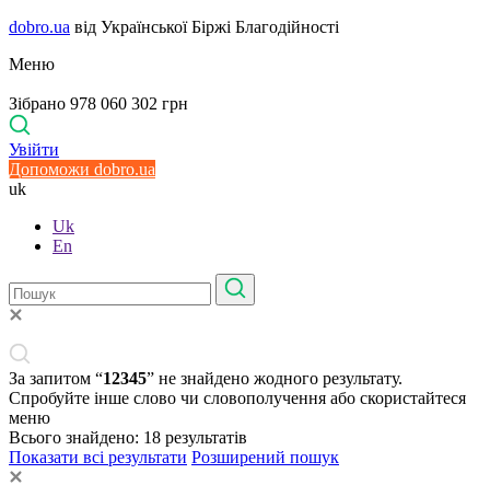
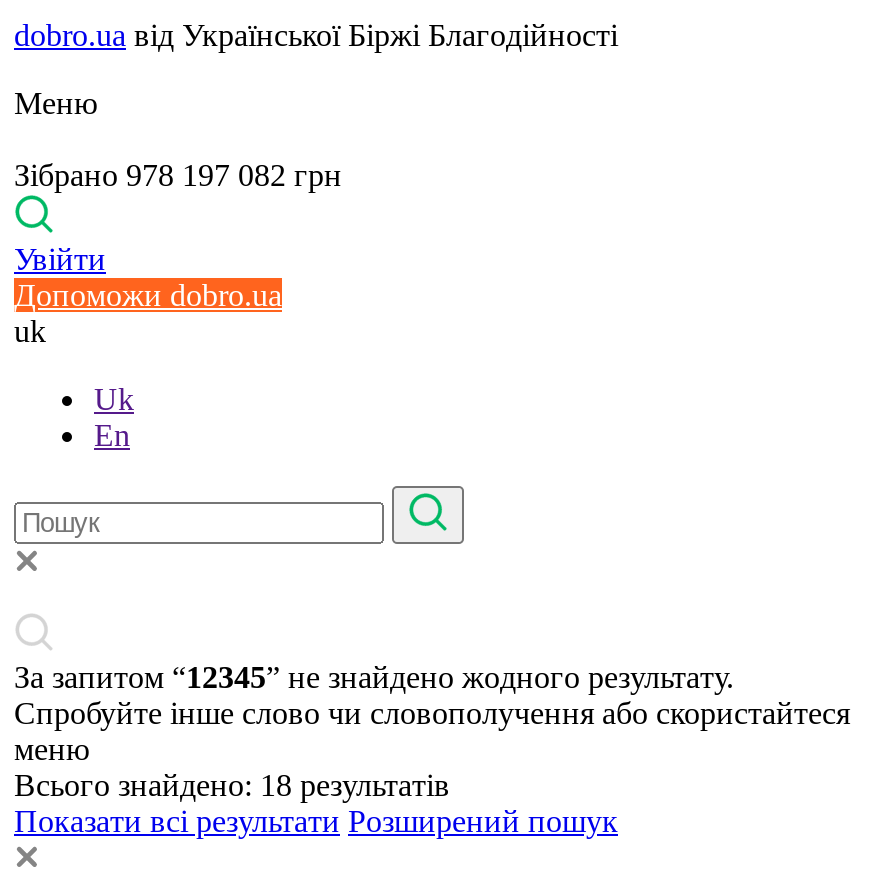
[9,94,188,113] Зібрано 978 060 302 грн -> [14,158,342,192] Зібрано 978 197 082 грн

